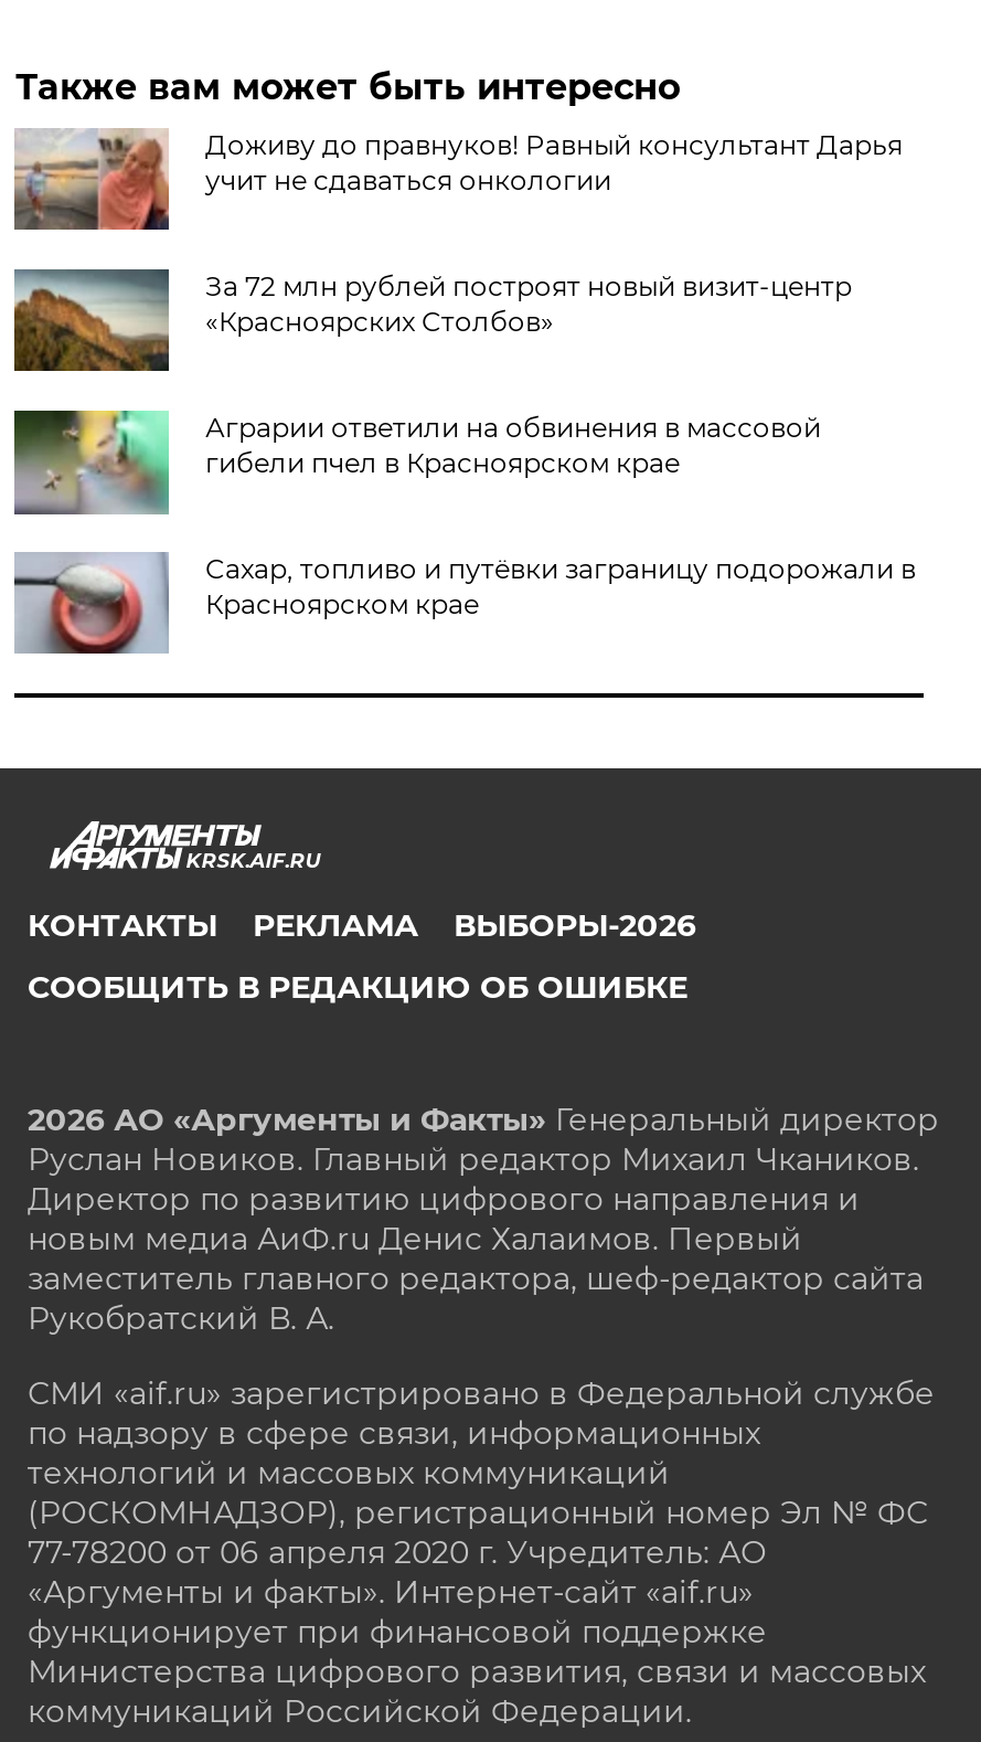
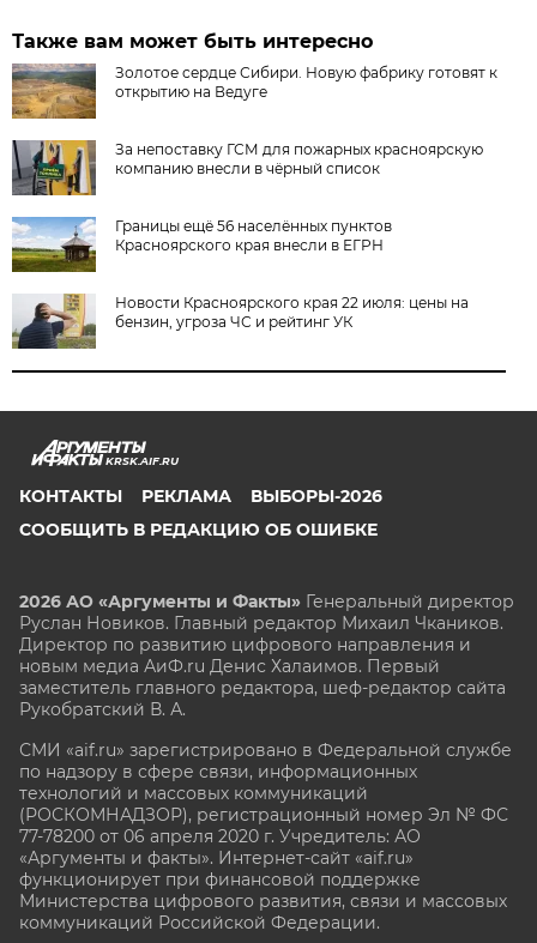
[14,128,902,232] [image] | Доживу до правнуков! Равный консультант Дарья | учит не сдаваться онкологии -> [12,63,498,120] [image] | Золотое сердце Сибири. Новую фабрику готовят к | открытию на Ведуге
[12,267,852,373] [image] | За 72 млн рублей построят новый визит-центр | «Красноярских Столбов» -> [11,139,484,197] [image] | За непоставку ГСМ для пожарных красноярскую | компанию внесли в чёрный список
[12,408,821,517] [image] | Аграрии ответили на обвинения в массовой | гибели пчел в Красноярском крае -> [11,216,392,273] [image] | Границы ещё 56 населённых пунктов | Красноярского края внесли в ЕГРН
[12,552,916,656] [image] | Сахар, топливо и путёвки заграницу подорожали в | Красноярском крае -> [12,292,469,350] [image] | Новости Красноярского края 22 июля: цены на | бензин, угроза ЧС и рейтинг УК

